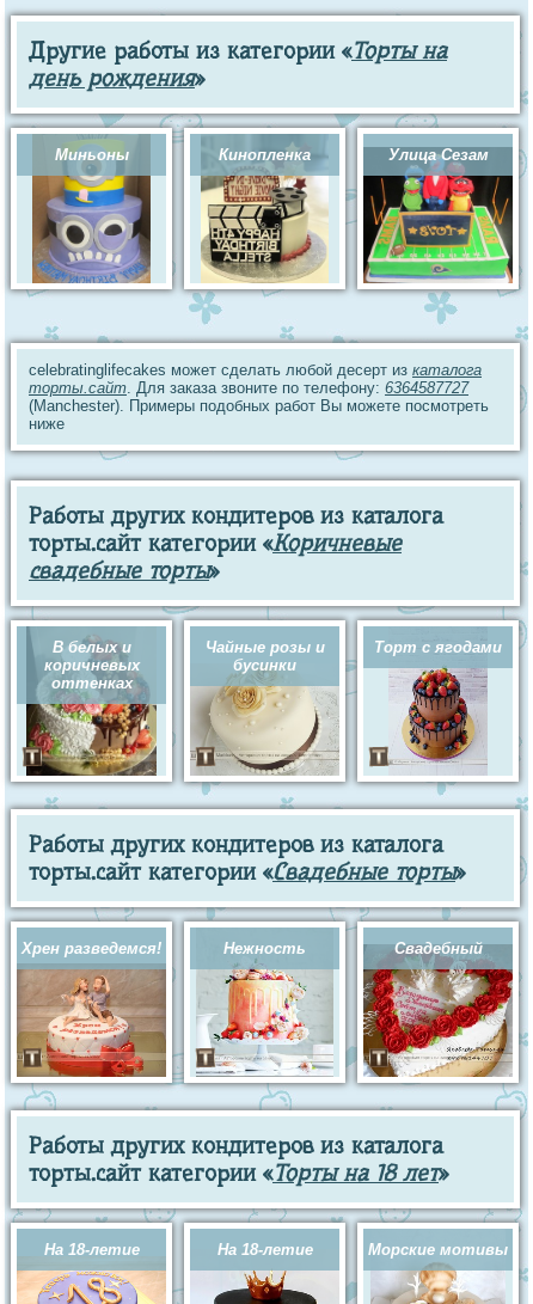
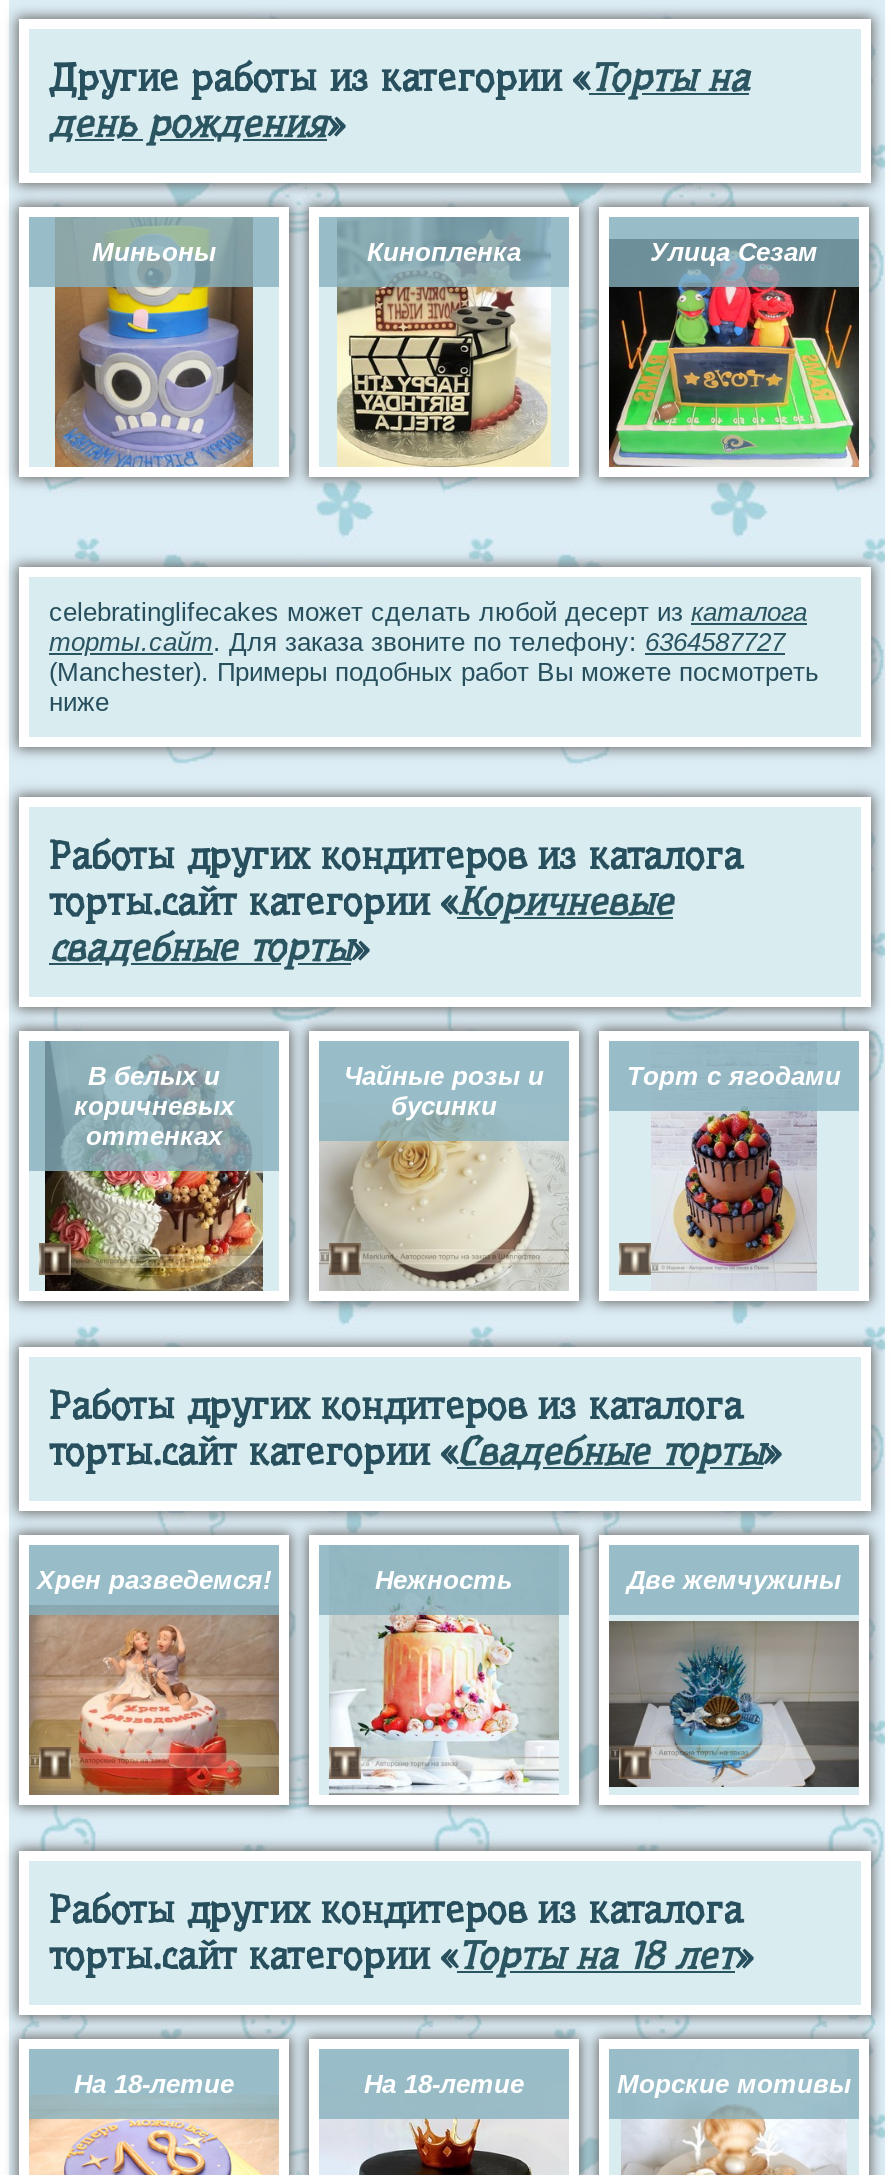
[394,940,482,958] Свадебный -> [627,1566,841,1596] Две жемчужины
[363,967,514,1078] [image] -> [607,1611,861,1795] [image]

